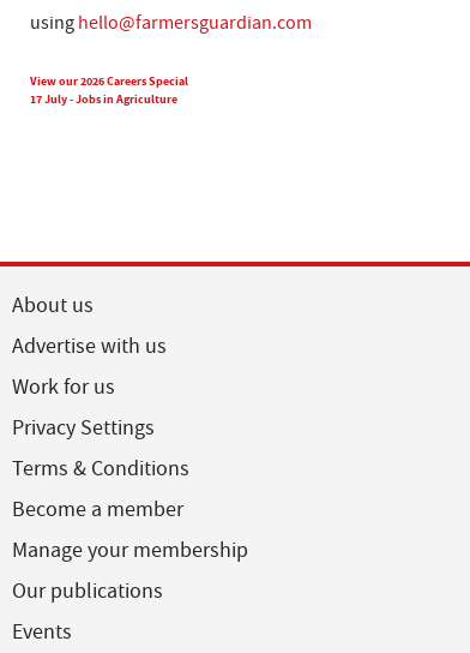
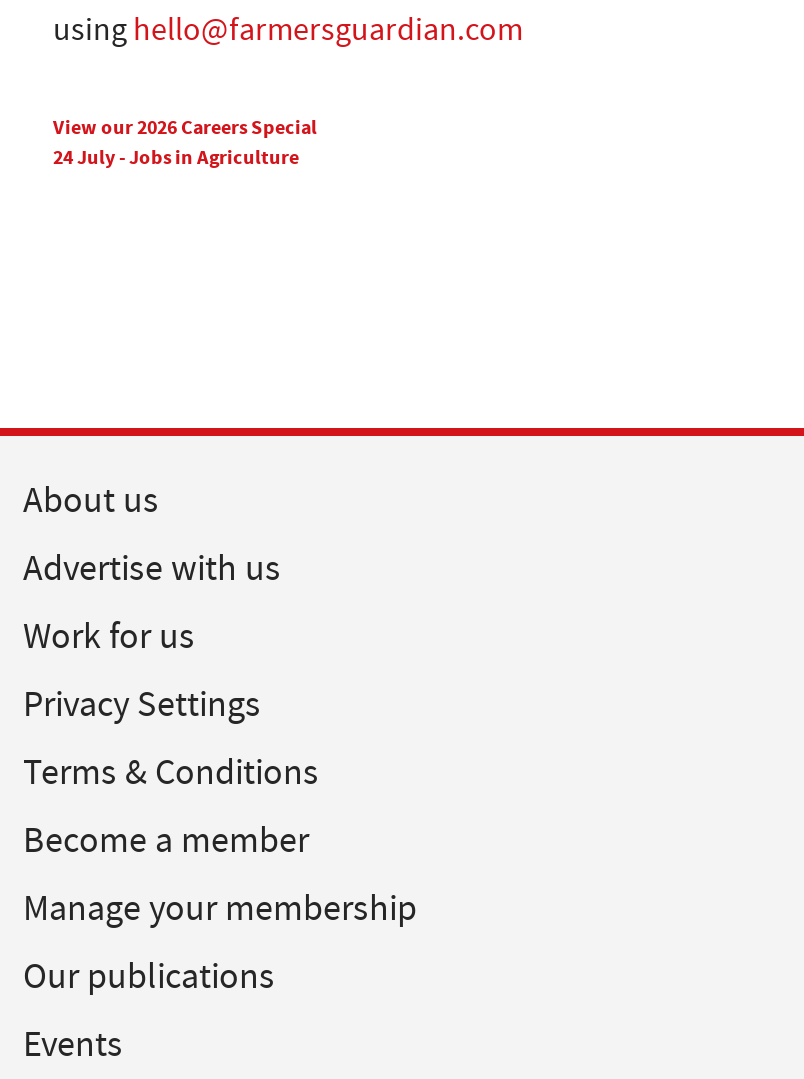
[30,91,177,107] 17 July - Jobs in Agriculture -> [53,144,299,170] 24 July - Jobs in Agriculture

